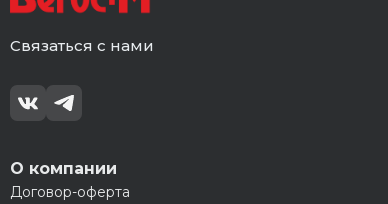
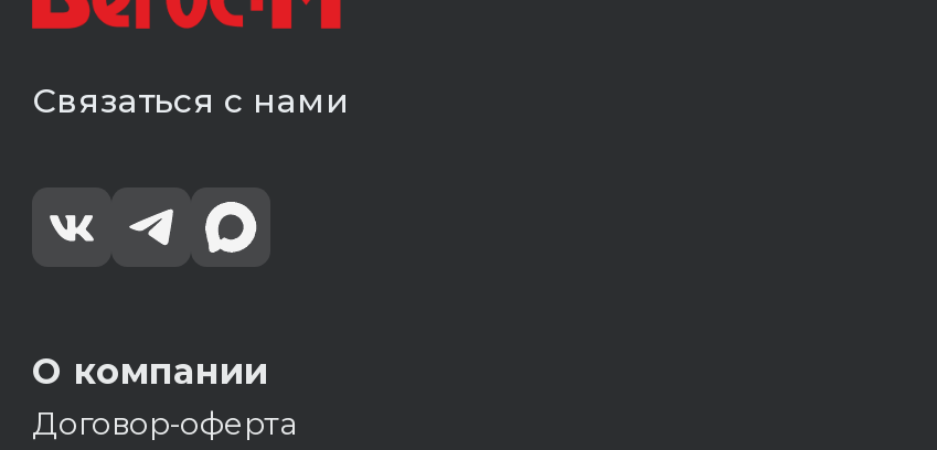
none -> [195,190,268,265] [image]

